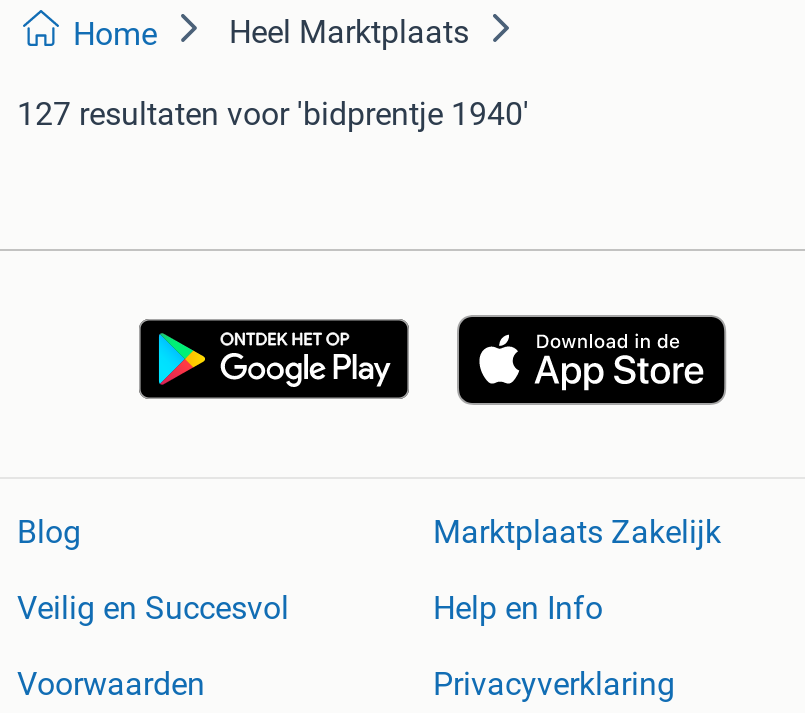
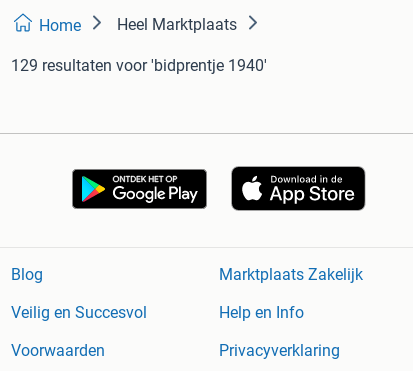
[17,95,529,133] 127 resultaten voor 'bidprentje 1940' -> [11,56,267,75] 129 resultaten voor 'bidprentje 1940'

